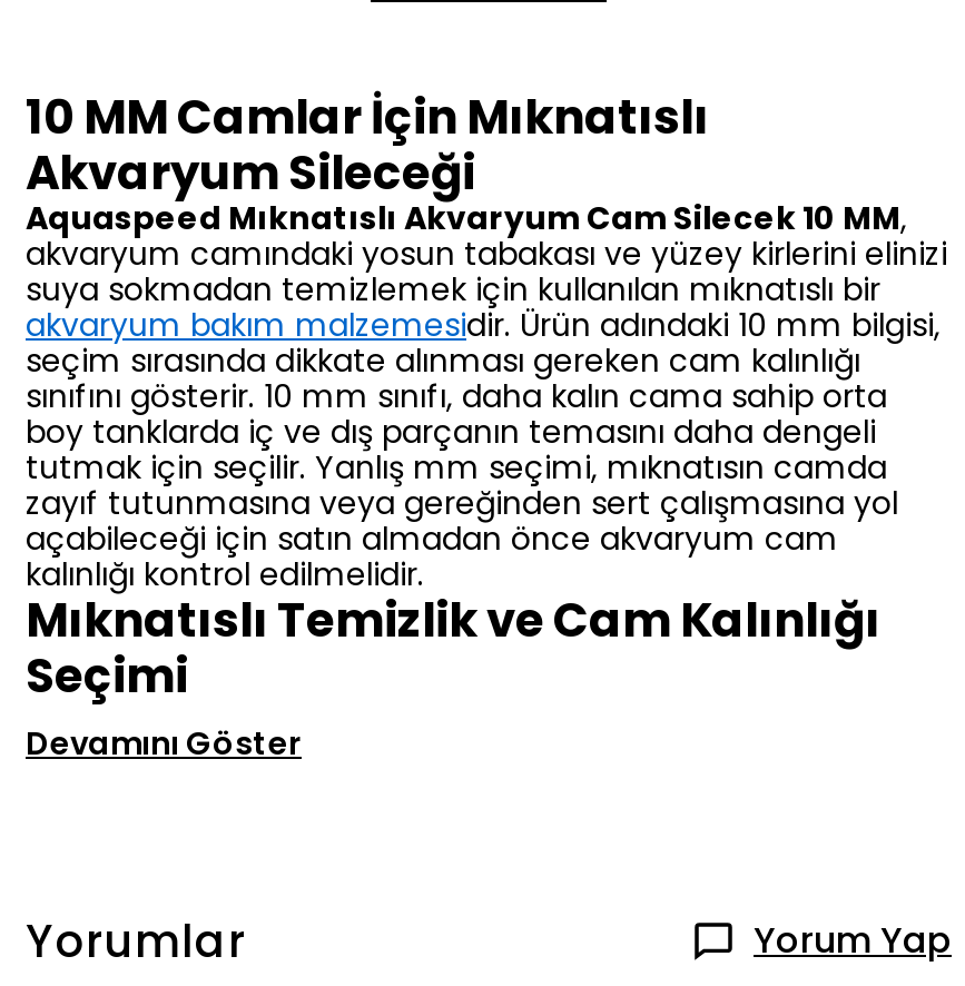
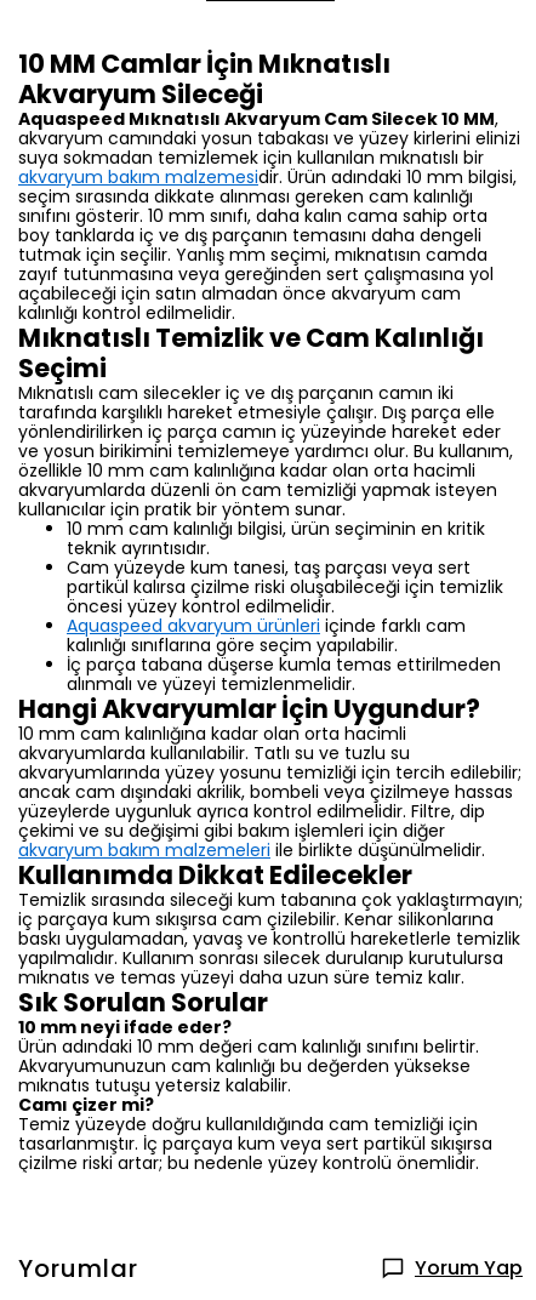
[26,721,302,766] Devamını Göster -> [18,381,523,1175] Mıknatıslı cam silecekler iç ve dış parçanın camın iki | tarafında karşılıklı hareket etmesiyle çalışır. Dış parça elle | yönlendirilirken iç parça camın iç yüzeyinde hareket eder | ve yosun birikimini temizlemeye yardımcı olur. Bu kullanım, | özellikle 10 mm cam kalınlığına kadar olan orta hacimli | akvaryumlarda düzenli ön cam temizliği yapmak isteyen | kullanıcılar için pratik bir yöntem sunar. | 10 mm cam kalınlığı bilgisi, ürün seçiminin en kritik | teknik ayrıntısıdır. | Cam yüzeyde kum tanesi, taş parçası veya sert | partikül kalırsa çizilme riski oluşabileceği için temizlik | öncesi yüzey kontrol edilmelidir. | Aquaspeed akvaryum ürünleri içinde farklı cam | kalınlığı sınıflarına göre seçim yapılabilir. | İç parça tabana düşerse kumla temas ettirilmeden | alınmalı ve yüzeyi temizlenmelidir. | Hangi Akvaryumlar İçin Uygundur? | 10 mm cam kalınlığına kadar olan orta hacimli | akvaryumlarda kullanılabilir. Tatlı su ve tuzlu su | akvaryumlarında yüzey yosunu temizliği için tercih edilebilir; | ancak cam dışındaki akrilik, bombeli veya çizilmeye hassas | yüzeylerde uygunluk ayrıca kontrol edilmelidir. Filtre, dip | çekimi ve su değişimi gibi bakım işlemleri için diğer | akvaryum bakım malzemeleri ile birlikte düşünülmelidir. | Kullanımda Dikkat Edilecekler | Temizlik sırasında sileceği kum tabanına çok yaklaştırmayın; | iç parçaya kum sıkışırsa cam çizilebilir. Kenar silikonlarına | baskı uygulamadan, yavaş ve kontrollü hareketlerle temizlik | yapılmalıdır. Kullanım sonrası silecek durulanıp kurutulursa | mıknatıs ve temas yüzeyi daha uzun süre temiz kalır. | Sık Sorulan Sorular | 10 mm neyi ifade eder? | Ürün adındaki 10 mm değeri cam kalınlığı sınıfını belirtir. | Akvaryumunuzun cam kalınlığı bu değerden yüksekse | mıknatıs tutuşu yetersiz kalabilir. | Camı çizer mi? | Temiz yüzeyde doğru kullanıldığında cam temizliği için | tasarlanmıştır. İç parçaya kum veya sert partikül sıkışırsa | çizilme riski artar; bu nedenle yüzey kontrolü önemlidir.

